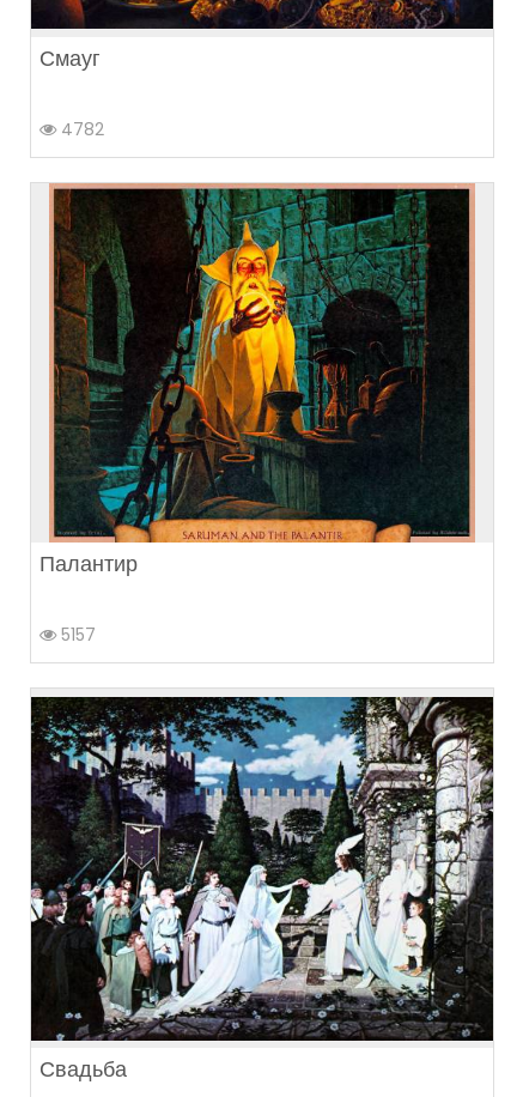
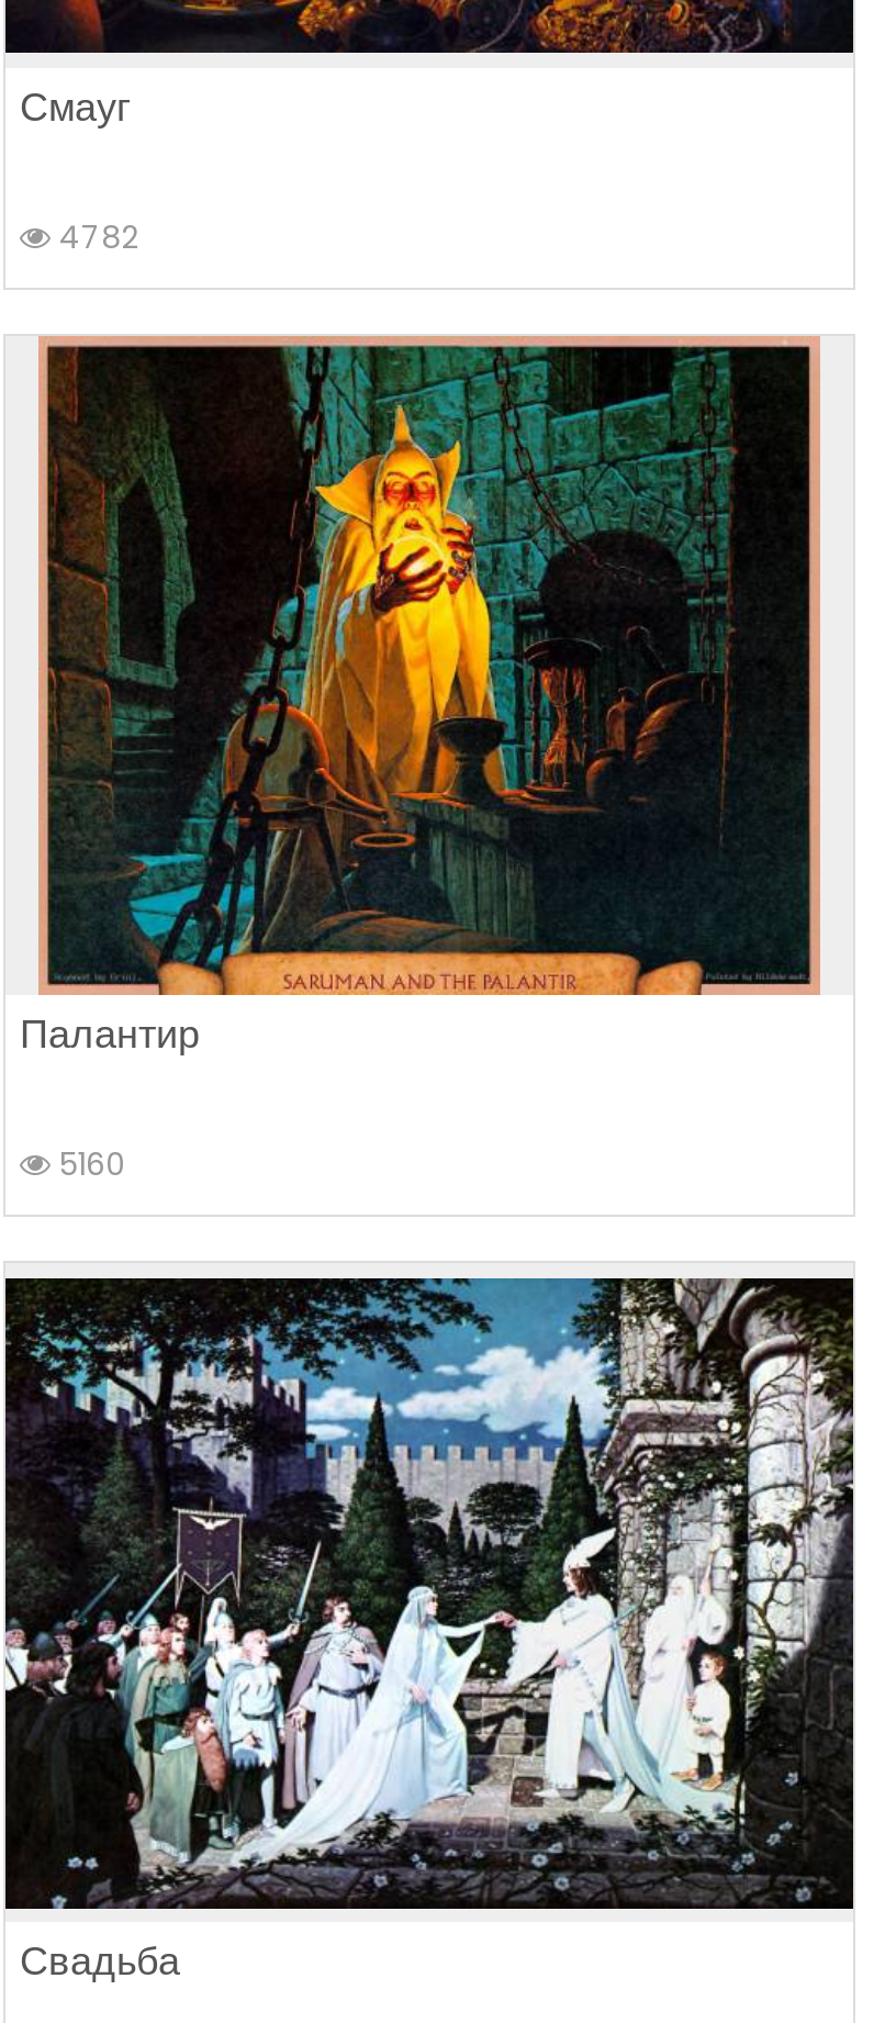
[56,623,95,647] 5157 -> [51,1142,125,1186] 5160

